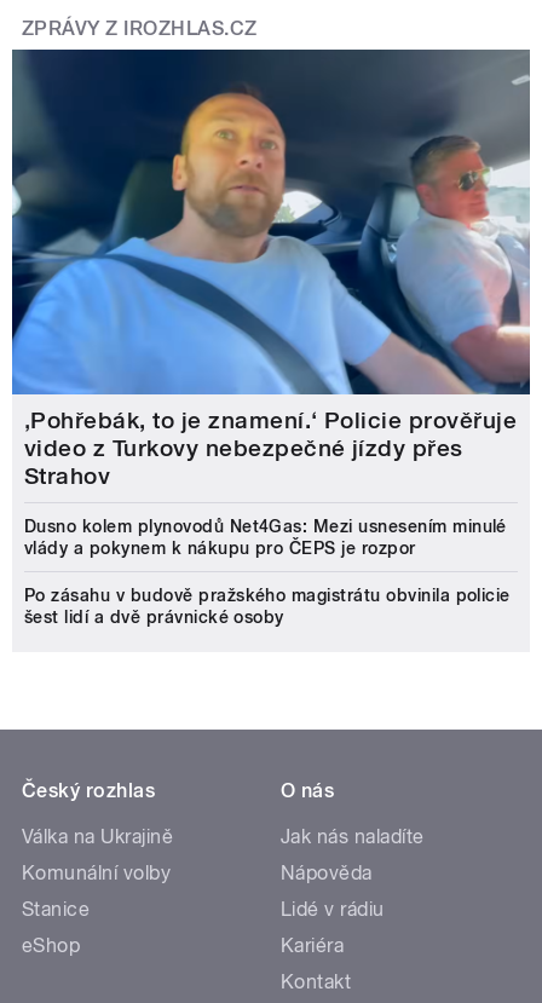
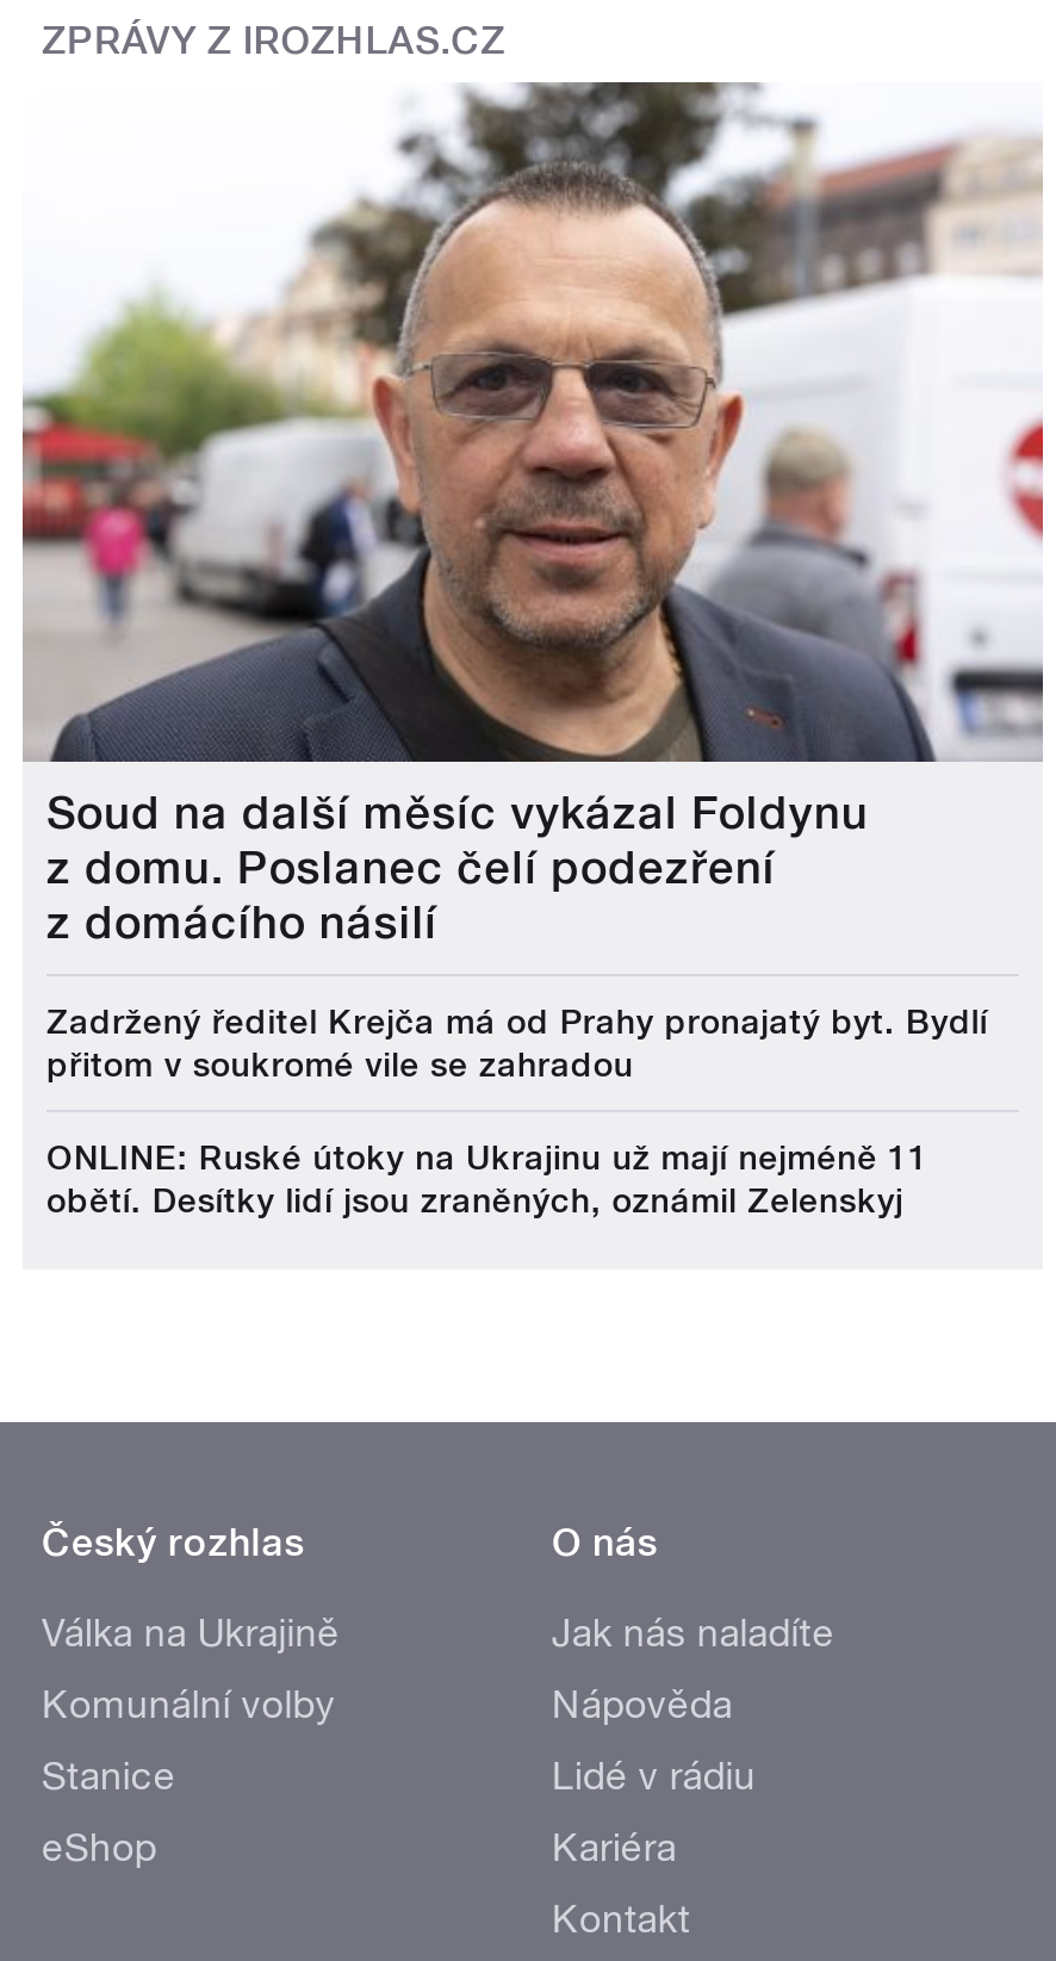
[11,48,531,490] [image] | ‚Pohřebák, to je znamení.‘ Policie prověřuje | video z Turkovy nebezpečné jízdy přes | Strahov -> [20,80,1045,951] [image] | Soud na další měsíc vykázal Foldynu | z domu. Poslanec čelí podezření | z domácího násilí
[24,517,507,558] Dusno kolem plynovodů Net4Gas: Mezi usnesením minulé | vlády a pokynem k nákupu pro ČEPS je rozpor -> [46,1003,988,1084] Zadržený ředitel Krejča má od Prahy pronajatý byt. Bydlí | přitom v soukromé vile se zahradou
[24,586,510,627] Po zásahu v budově pražského magistrátu obvinila policie | šest lidí a dvě právnické osoby -> [46,1139,928,1220] ONLINE: Ruské útoky na Ukrajinu už mají nejméně 11 | obětí. Desítky lidí jsou zraněných, oznámil Zelenskyj

